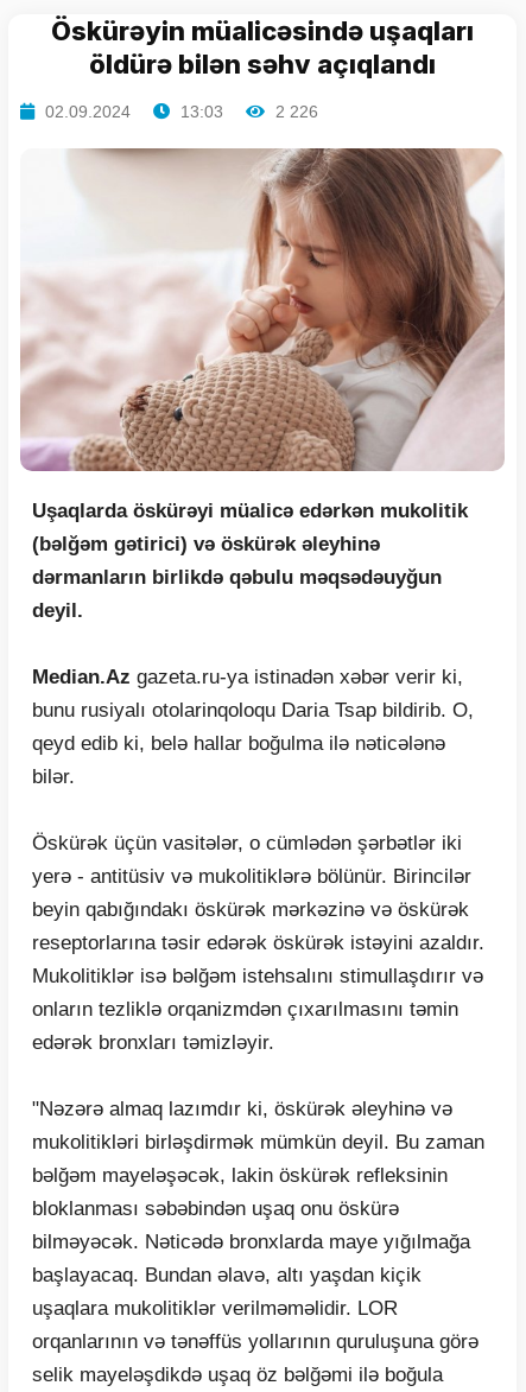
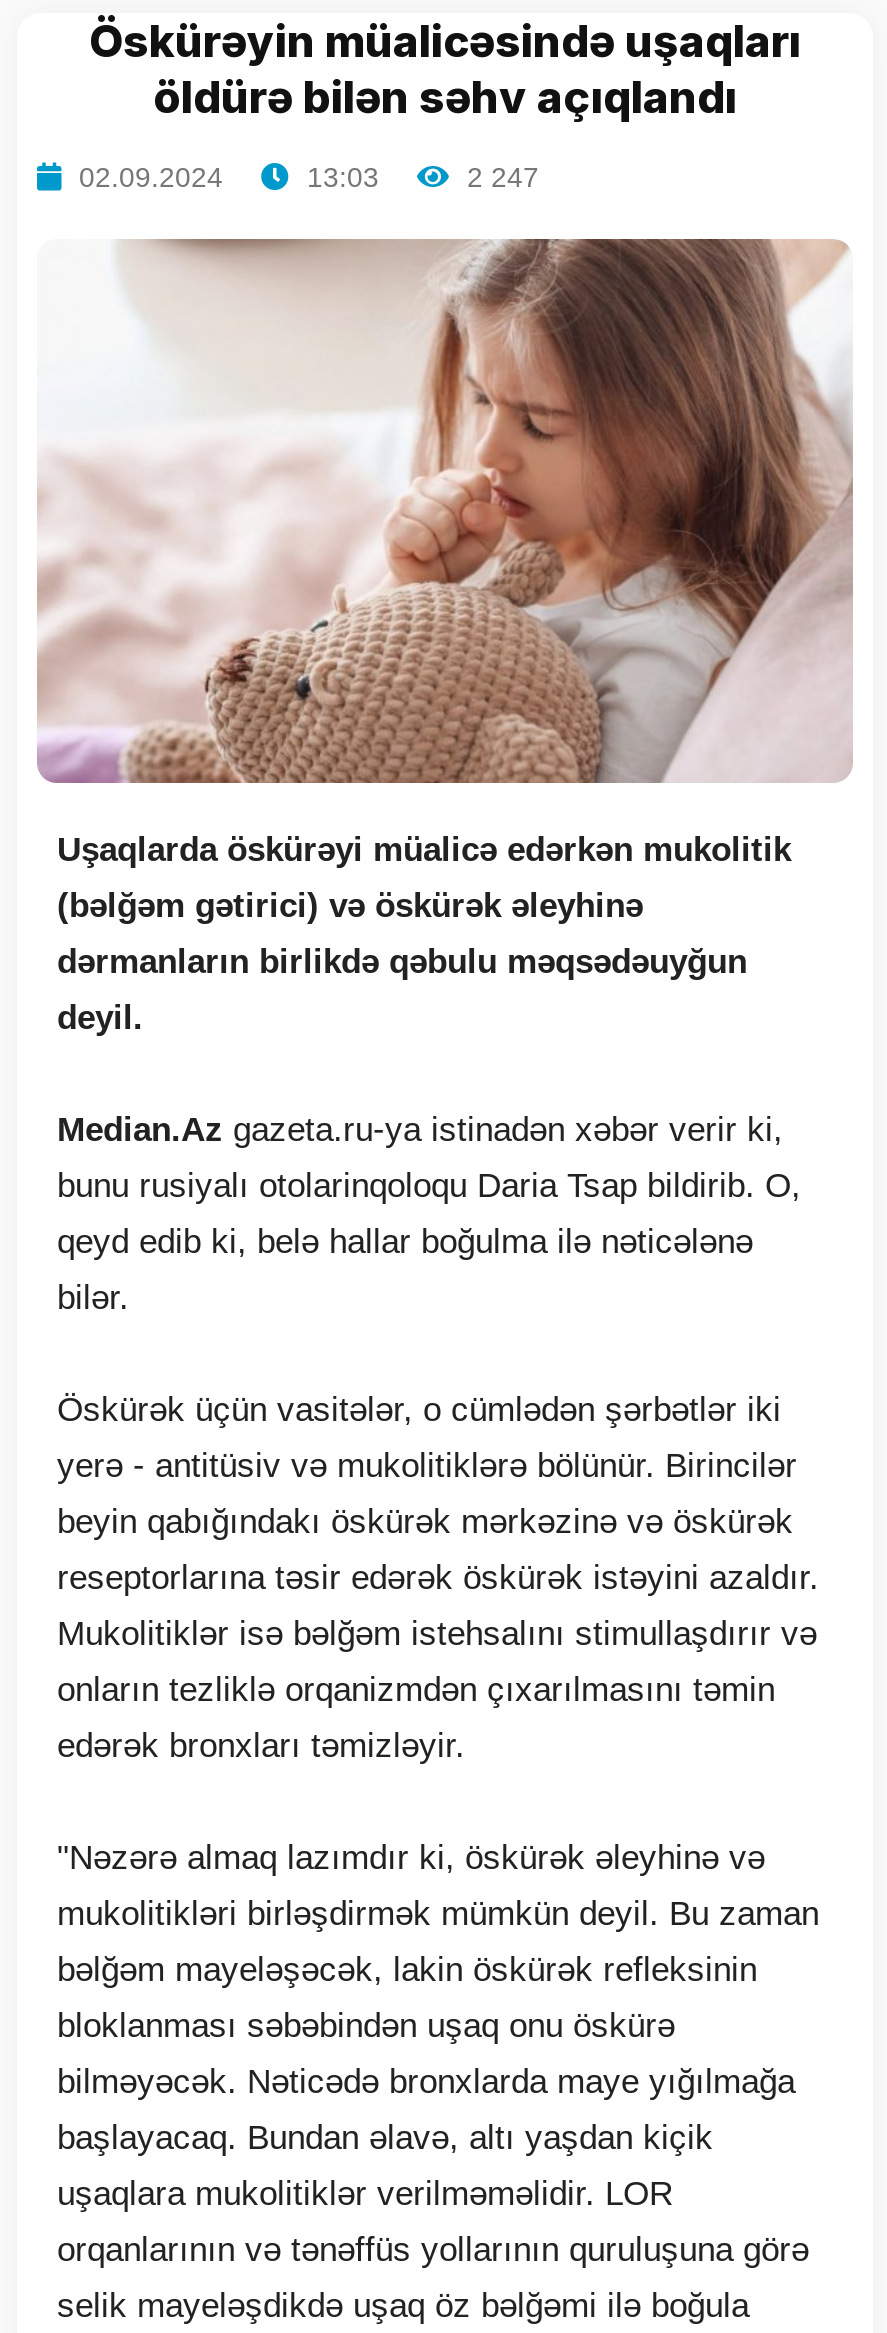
[271,102,318,121] 2 226 -> [459,161,539,193] 2 247

